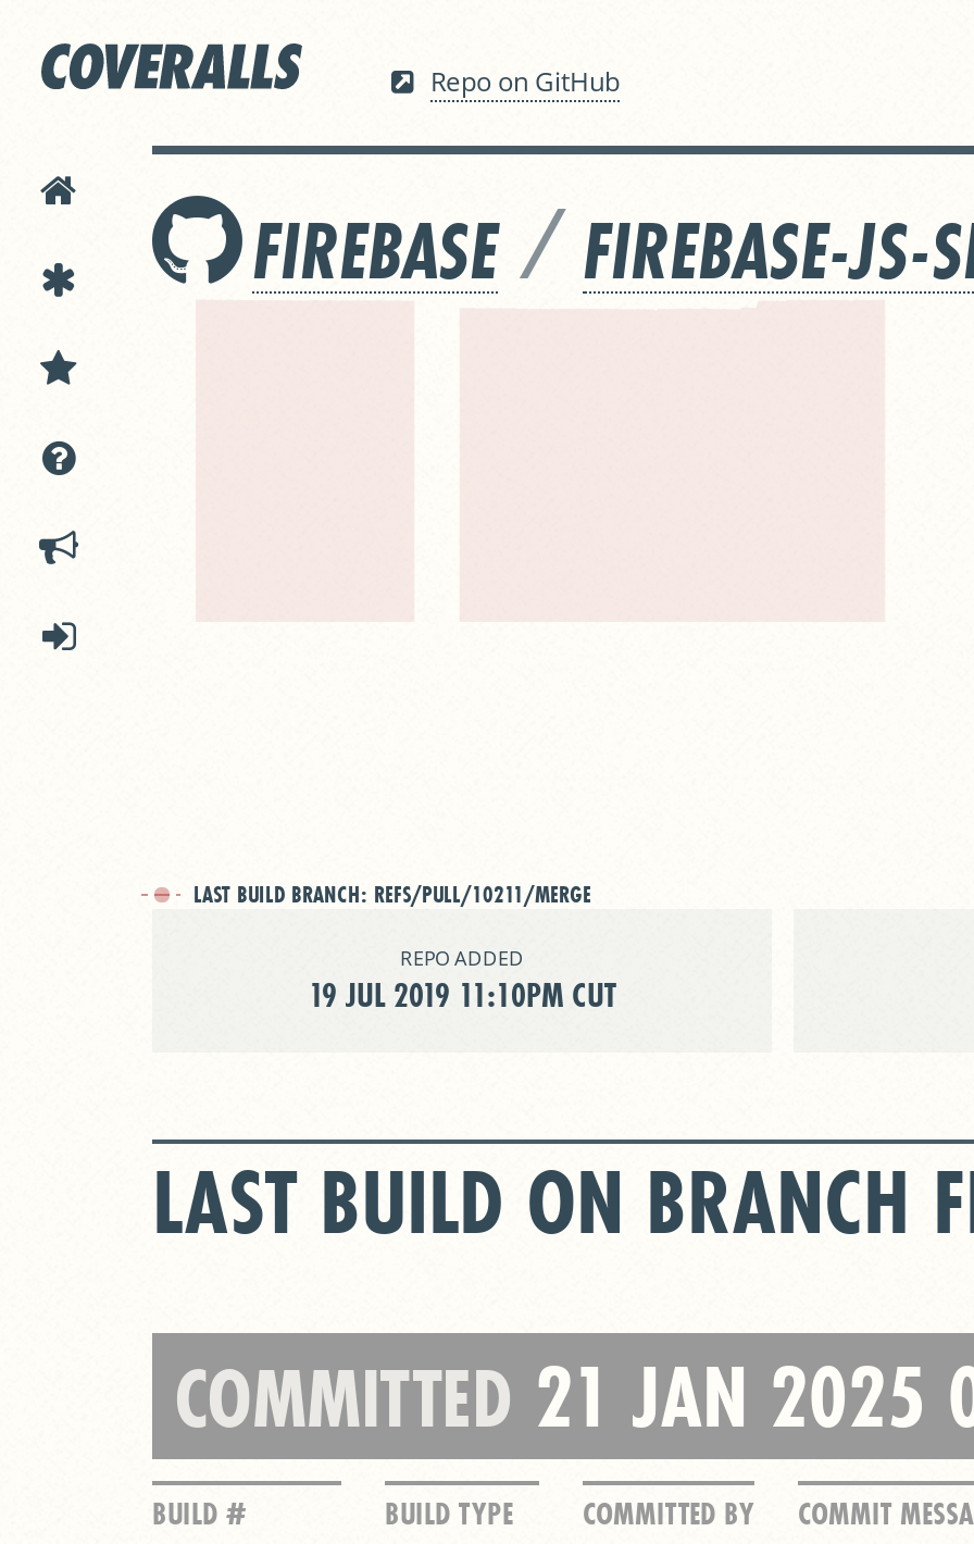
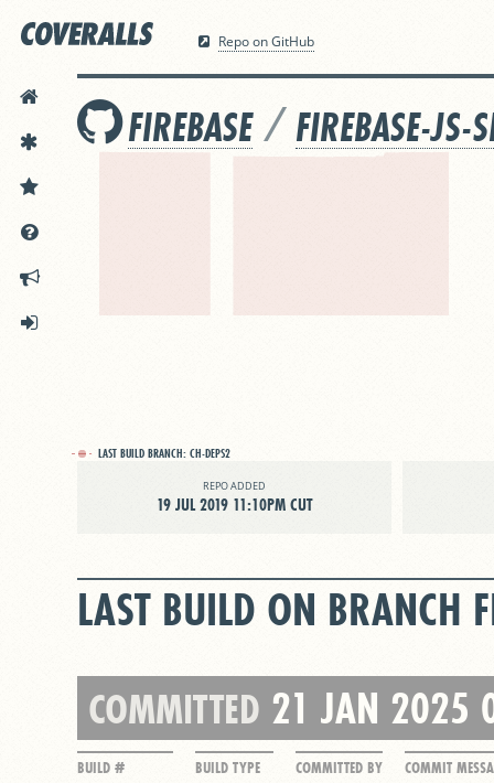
[193,879,591,909] LAST BUILD BRANCH: REFS/PULL/10211/MERGE -> [98,446,230,461] LAST BUILD BRANCH: CH-DEPS2

